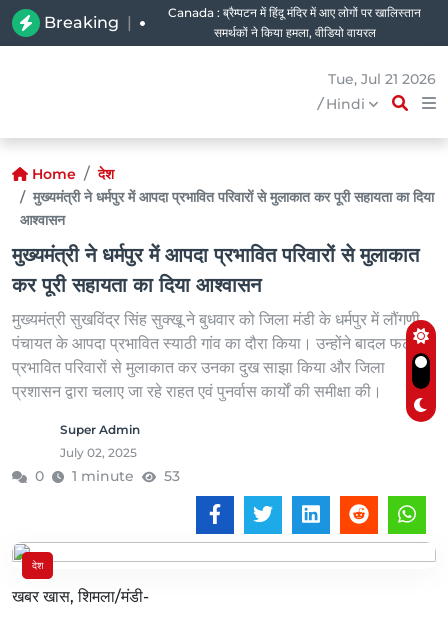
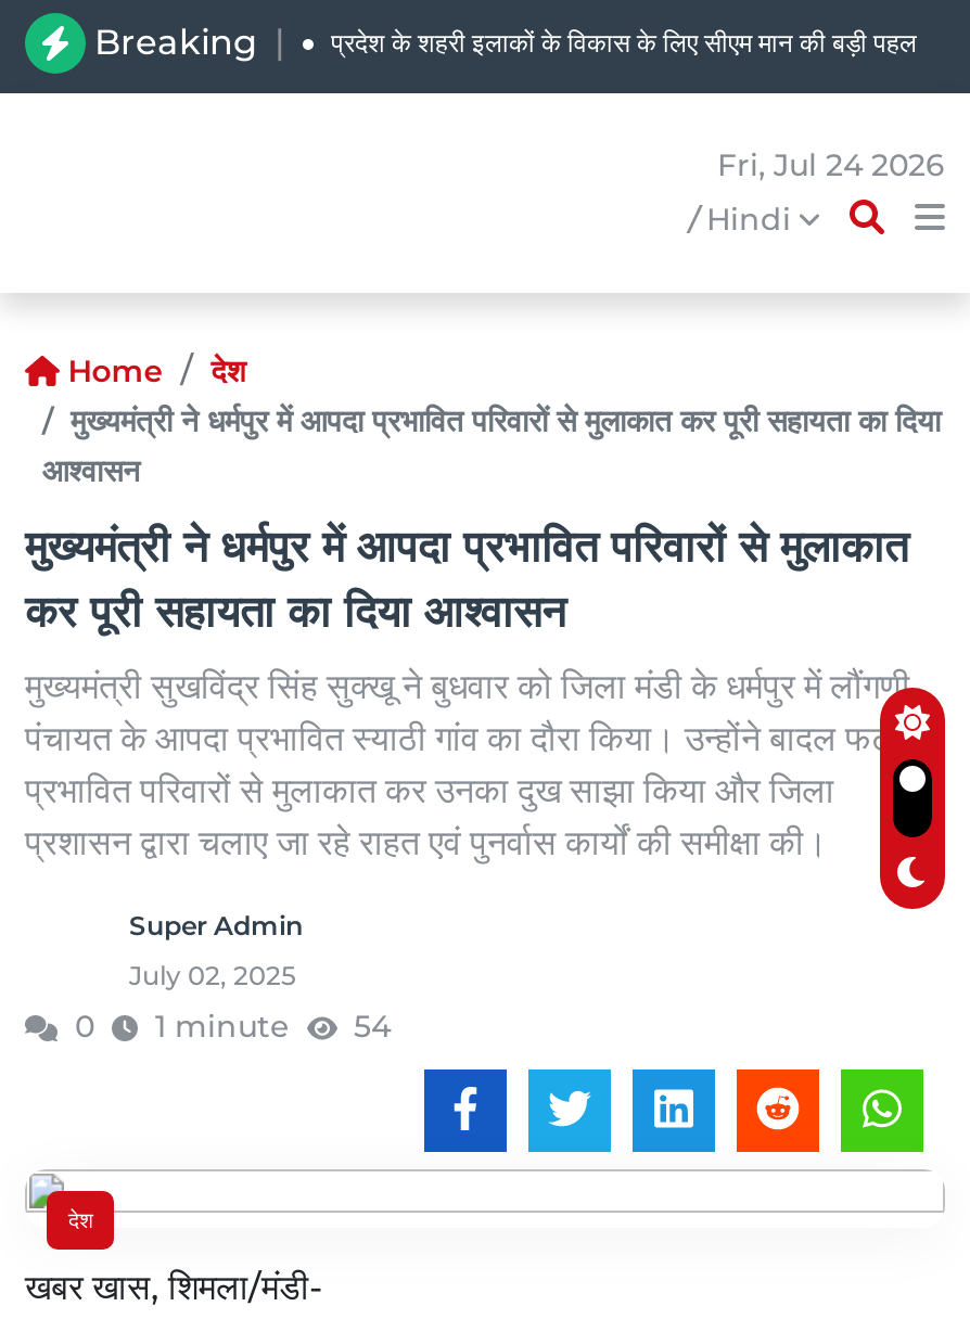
[168,5,421,40] Canada : ब्रैम्पटन में हिंदू मंदिर में आए लोगों पर खालिस्तान | समर्थकों ने किया हमला, वीडियो वायरल -> [331,26,917,59] प्रदेश के शहरी इलाकों के विकास के लिए सीएम मान की बड़ी पहल
[328,70,436,88] Tue, Jul 21 2026 -> [717,145,945,184] Fri, Jul 24 2026
[163,467,179,485] 53 -> [354,1007,391,1046] 54

